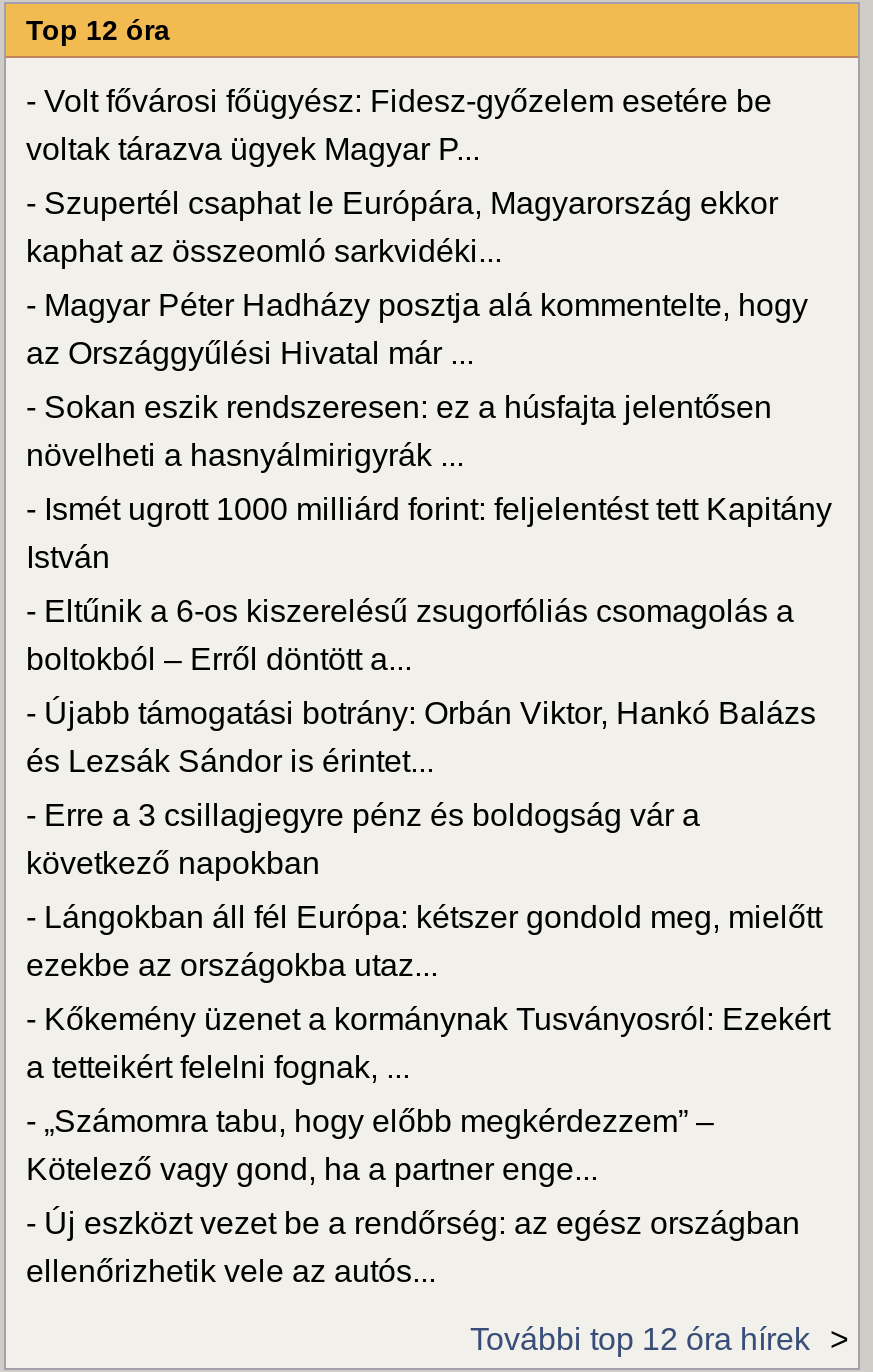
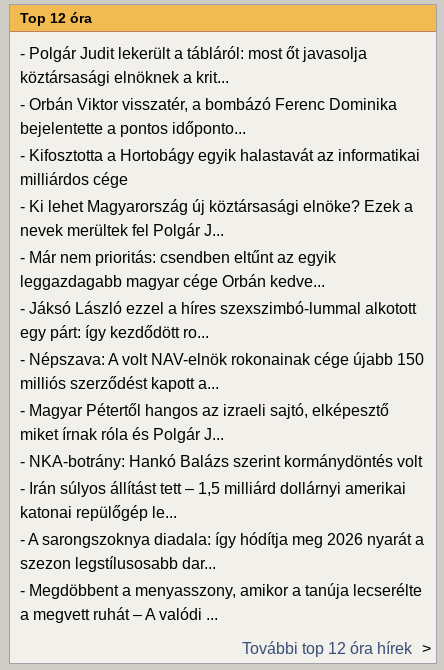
[26,84,772,166] - Volt fővárosi főügyész: Fidesz-győzelem esetére be | voltak tárazva ügyek Magyar P... -> [20,45,367,86] - Polgár Judit lekerült a tábláról: most őt javasolja | köztársasági elnöknek a krit...
[26,186,778,268] - Szupertél csaphat le Európára, Magyarország ekkor | kaphat az összeomló sarkvidéki... -> [20,96,397,137] - Orbán Viktor visszatér, a bombázó Ferenc Dominika | bejelentette a pontos időponto...
[26,288,808,370] - Magyar Péter Hadházy posztja alá kommentelte, hogy | az Országgyűlési Hivatal már ... -> [20,147,420,188] - Kifosztotta a Hortobágy egyik halastavát az informatikai | milliárdos cége
[26,390,772,472] - Sokan eszik rendszeresen: ez a húsfajta jelentősen | növelheti a hasnyálmirigyrák ... -> [20,198,413,239] - Ki lehet Magyarország új köztársasági elnöke? Ezek a | nevek merültek fel Polgár J...
[26,492,832,574] - Ismét ugrott 1000 milliárd forint: feljelentést tett Kapitány | István -> [20,249,336,290] - Már nem prioritás: csendben eltűnt az egyik | leggazdagabb magyar cége Orbán kedve...
[26,594,794,676] - Eltűnik a 6-os kiszerelésű zsugorfóliás csomagolás a | boltokból – Erről döntött a... -> [20,300,416,341] - Jáksó László ezzel a híres szexszimbó-lummal alkotott | egy párt: így kezdődött ro...
[26,696,816,778] - Újabb támogatási botrány: Orbán Viktor, Hankó Balázs | és Lezsák Sándor is érintet... -> [20,351,424,392] - Népszava: A volt NAV-elnök rokonainak cége újabb 150 | milliós szerződést kapott a...
[26,798,700,880] - Erre a 3 csillagjegyre pénz és boldogság vár a | következő napokban -> [20,402,389,443] - Magyar Pétertől hangos az izraeli sajtó, elképesztő | miket írnak róla és Polgár J...
[26,900,822,982] - Lángokban áll fél Európa: kétszer gondold meg, mielőtt | ezekbe az országokba utaz... -> [20,453,422,470] - NKA-botrány: Hankó Balázs szerint kormánydöntés volt
[26,1002,830,1084] - Kőkemény üzenet a kormánynak Tusványosról: Ezekért | a tetteikért felelni fognak, ... -> [20,480,406,521] - Irán súlyos állítást tett – 1,5 milliárd dollárnyi amerikai | katonai repülőgép le...
[26,1104,714,1186] - „Számomra tabu, hogy előbb megkérdezzem” – | Kötelező vagy gond, ha a partner enge... -> [20,531,424,572] - A sarongszoknya diadala: így hódítja meg 2026 nyarát a | szezon legstílusosabb dar...
[26,1206,800,1288] - Új eszközt vezet be a rendőrség: az egész országban | ellenőrizhetik vele az autós... -> [20,582,422,623] - Megdöbbent a menyasszony, amikor a tanúja lecserélte | a megvett ruhát – A valódi ...

